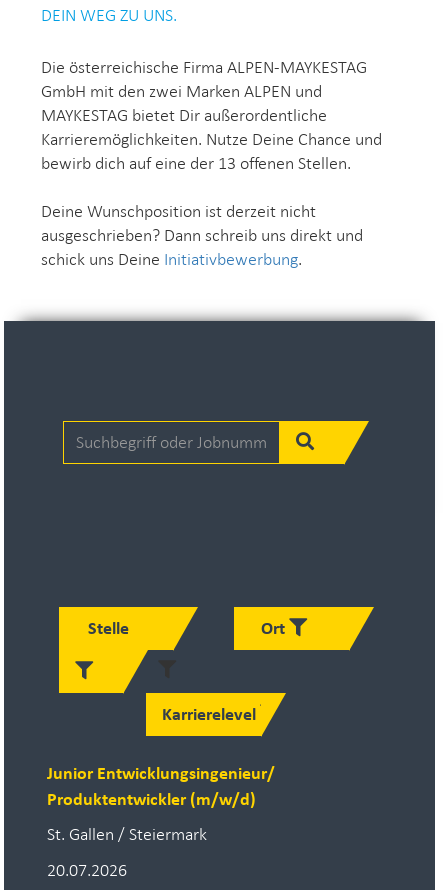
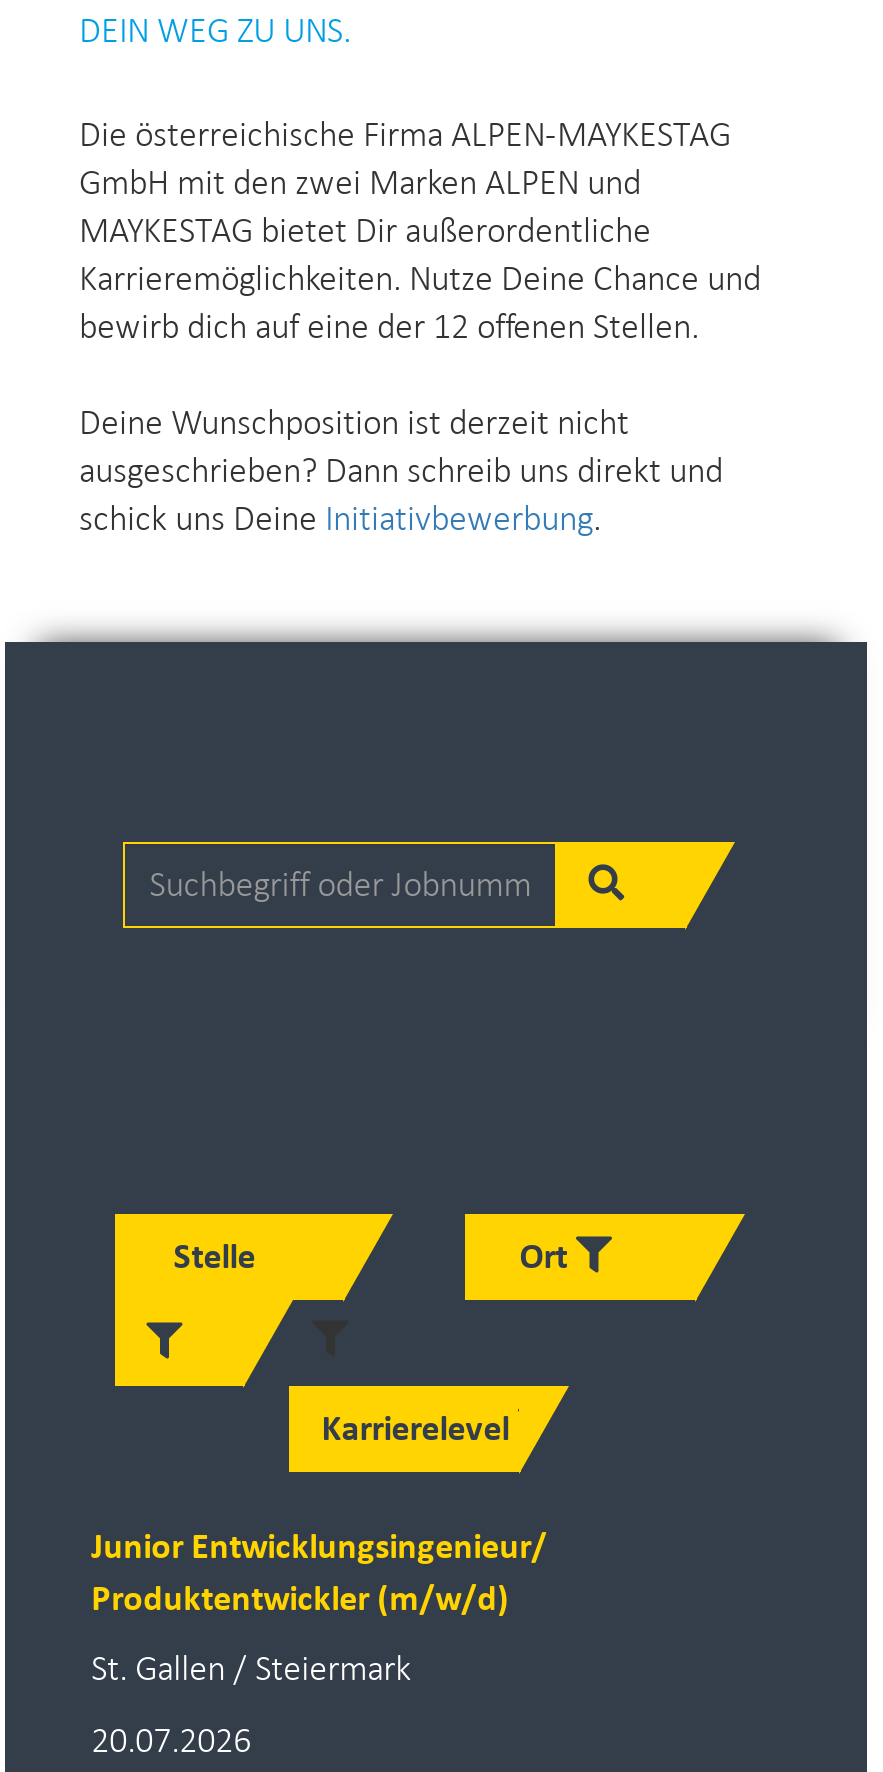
[41,152,351,174] bewirb dich auf eine der 13 offenen Stellen. -> [79,304,699,348] bewirb dich auf eine der 12 offenen Stellen.

